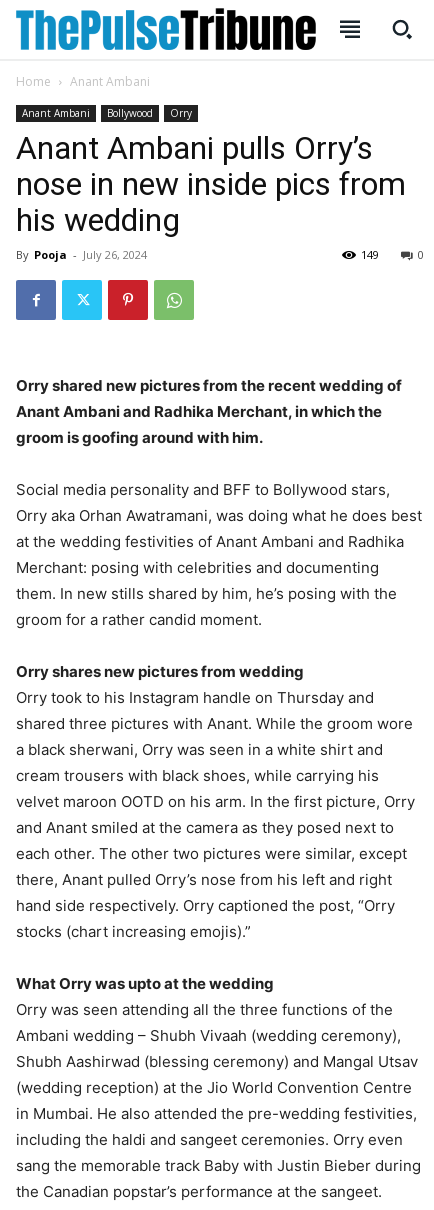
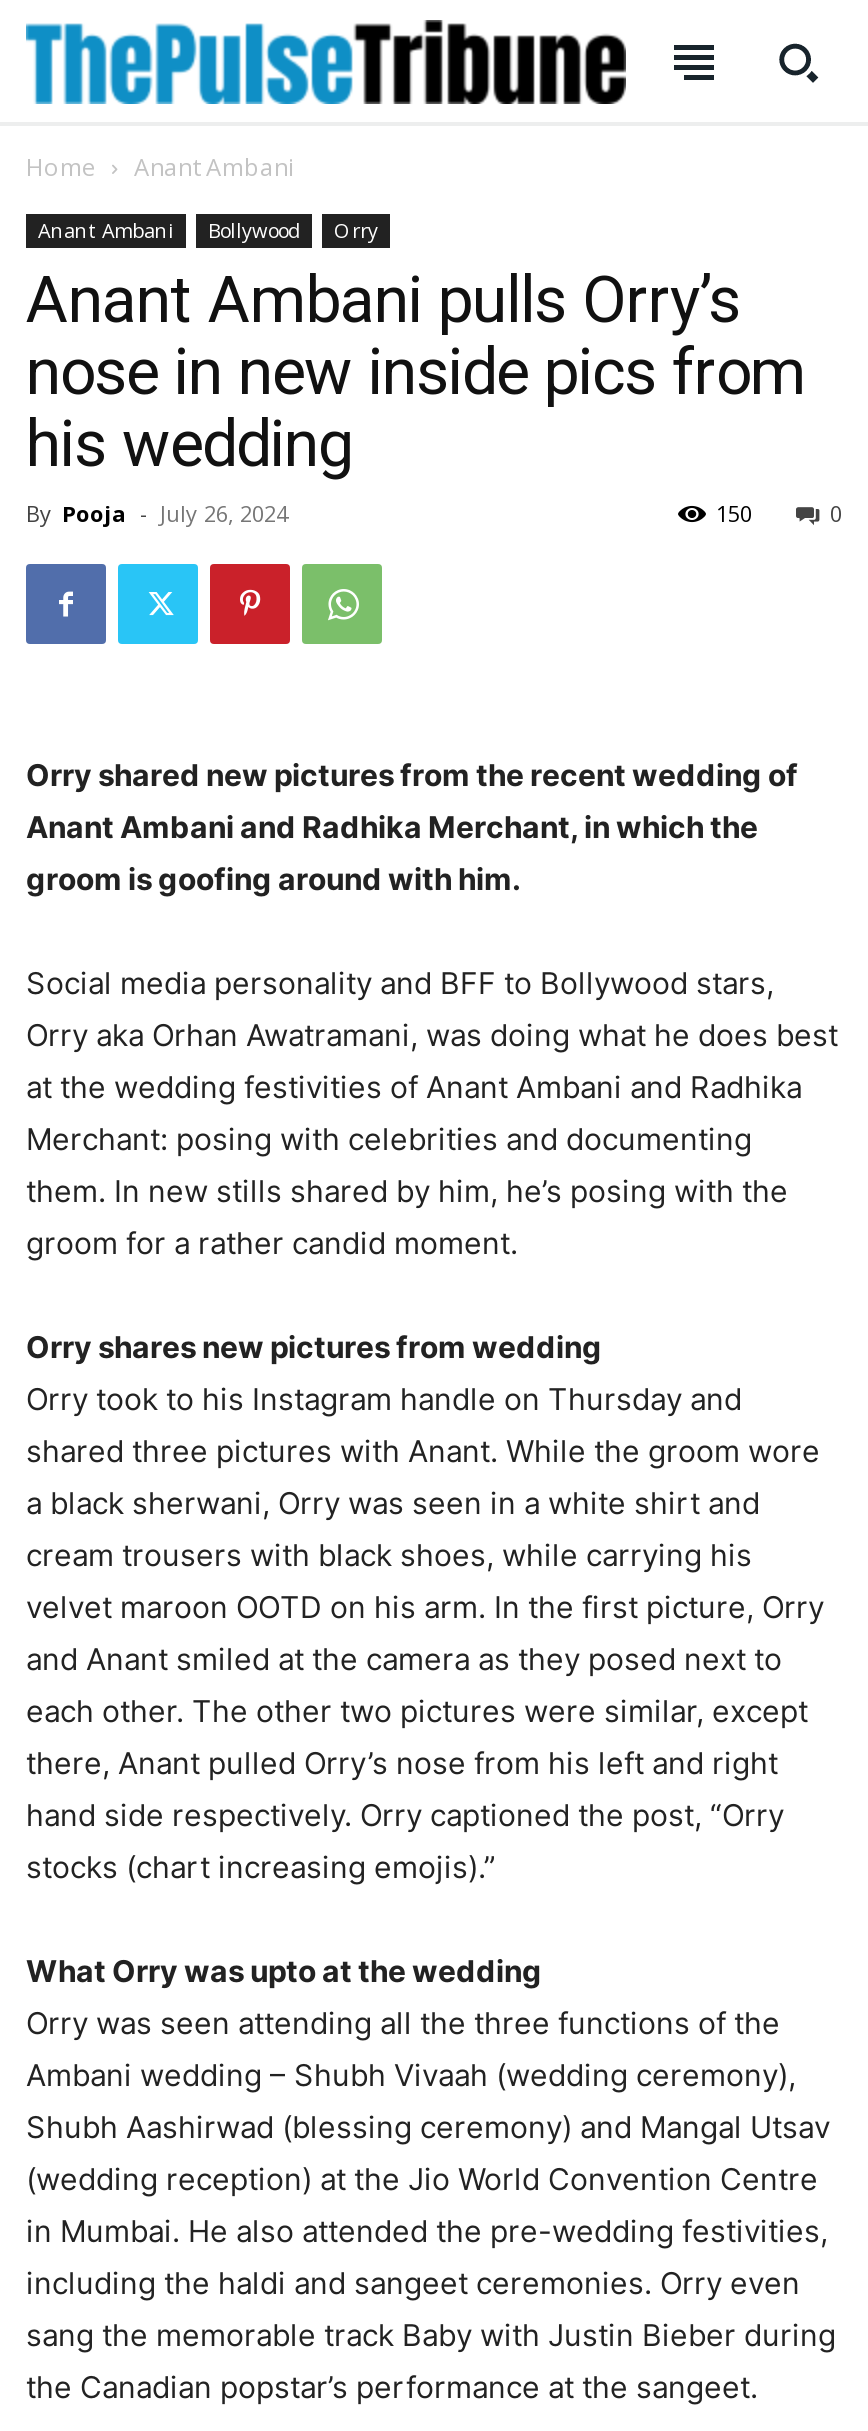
[361,247,379,262] 149 -> [716,498,752,528] 150

